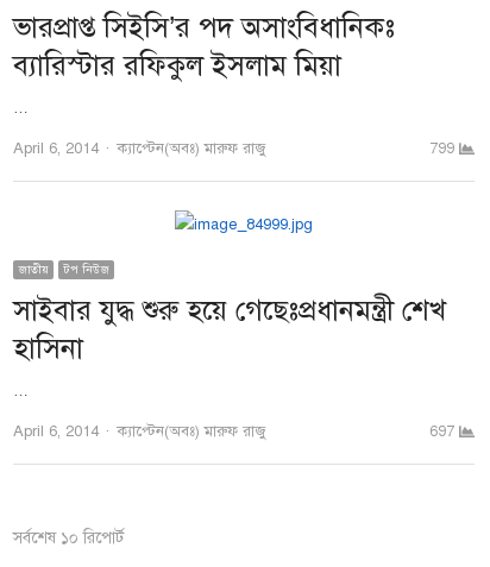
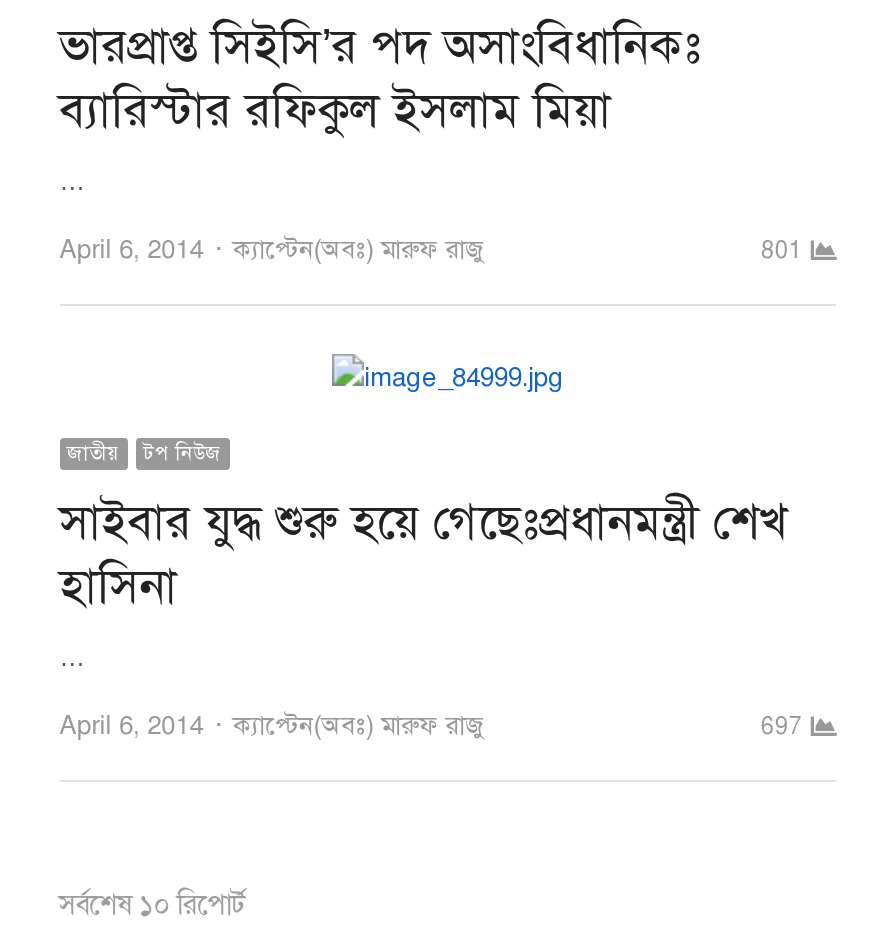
[430,141,455,157] 799 -> [761,237,803,265] 801

